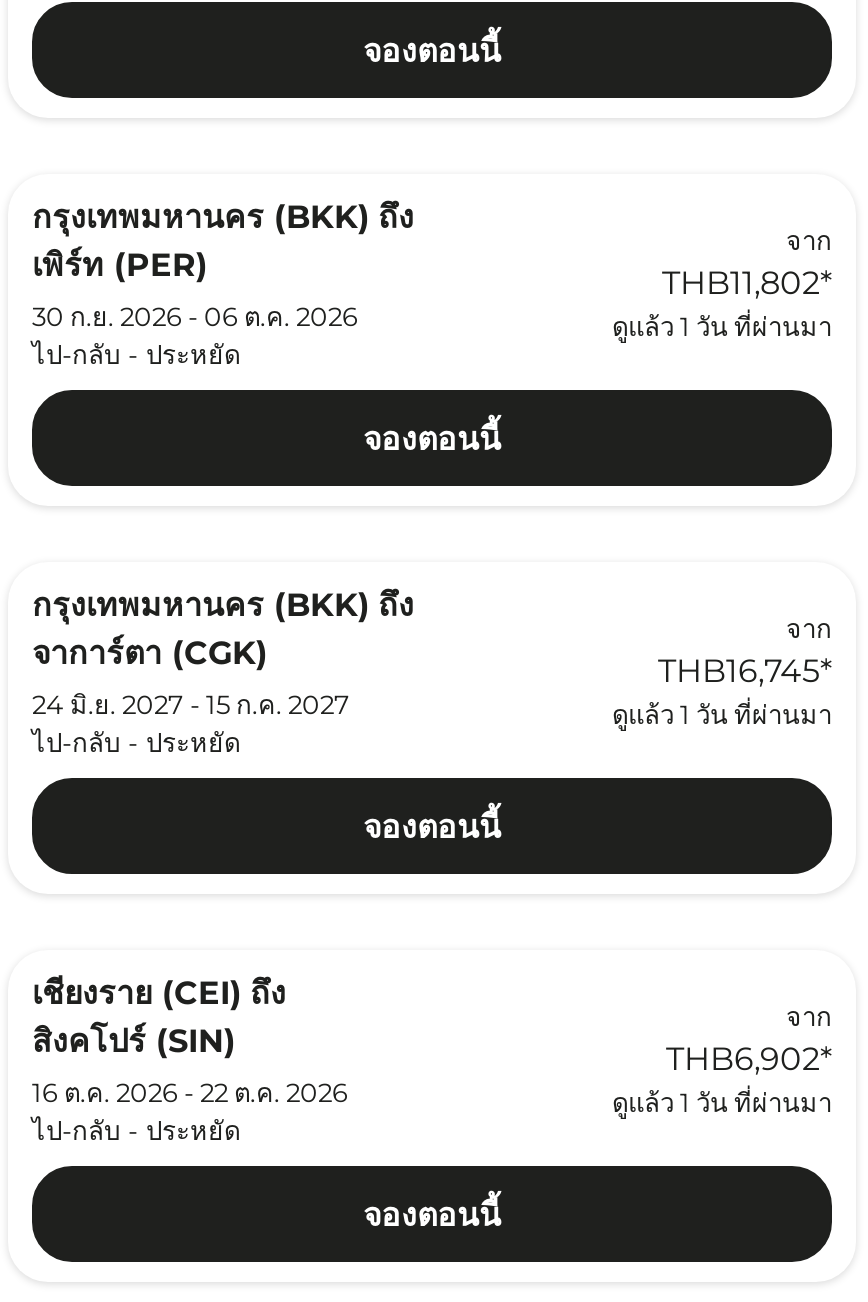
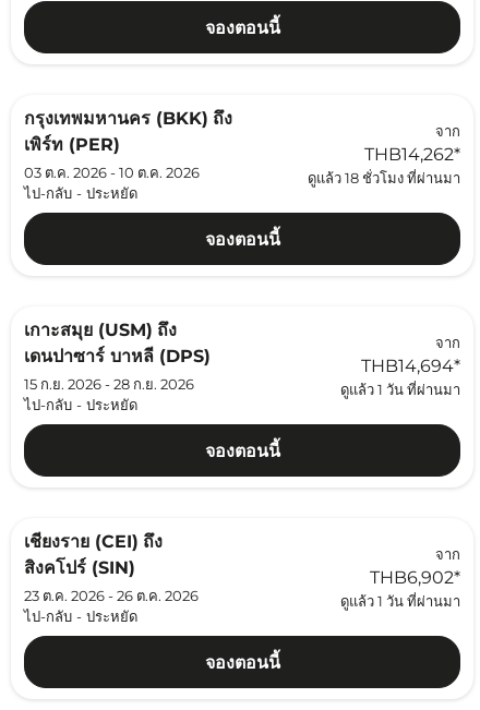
[612,264,832,342] THB11,802* | ดูแล้ว 1 วัน ที่ผ่านมา -> [308,144,460,186] THB14,262* | ดูแล้ว 18 ชั่วโมง ที่ผ่านมา
[32,300,358,332] 30 ก.ย. 2026 - 06 ต.ค. 2026 -> [24,164,200,181] 03 ต.ค. 2026 - 10 ต.ค. 2026
[32,586,414,720] กรุงเทพมหานคร (BKK) ถึง | จาการ์ตา (CGK) | 24 มิ.ย. 2027 - 15 ก.ค. 2027 -> [24,320,211,393] เกาะสมุย (USM) ถึง | เดนปาซาร์ บาหลี (DPS) | 15 ก.ย. 2026 - 28 ก.ย. 2026
[658,652,832,690] THB16,745* -> [361,356,460,376] THB14,694*
[32,1076,348,1108] 16 ต.ค. 2026 - 22 ต.ค. 2026 -> [24,587,199,604] 23 ต.ค. 2026 - 26 ต.ค. 2026

